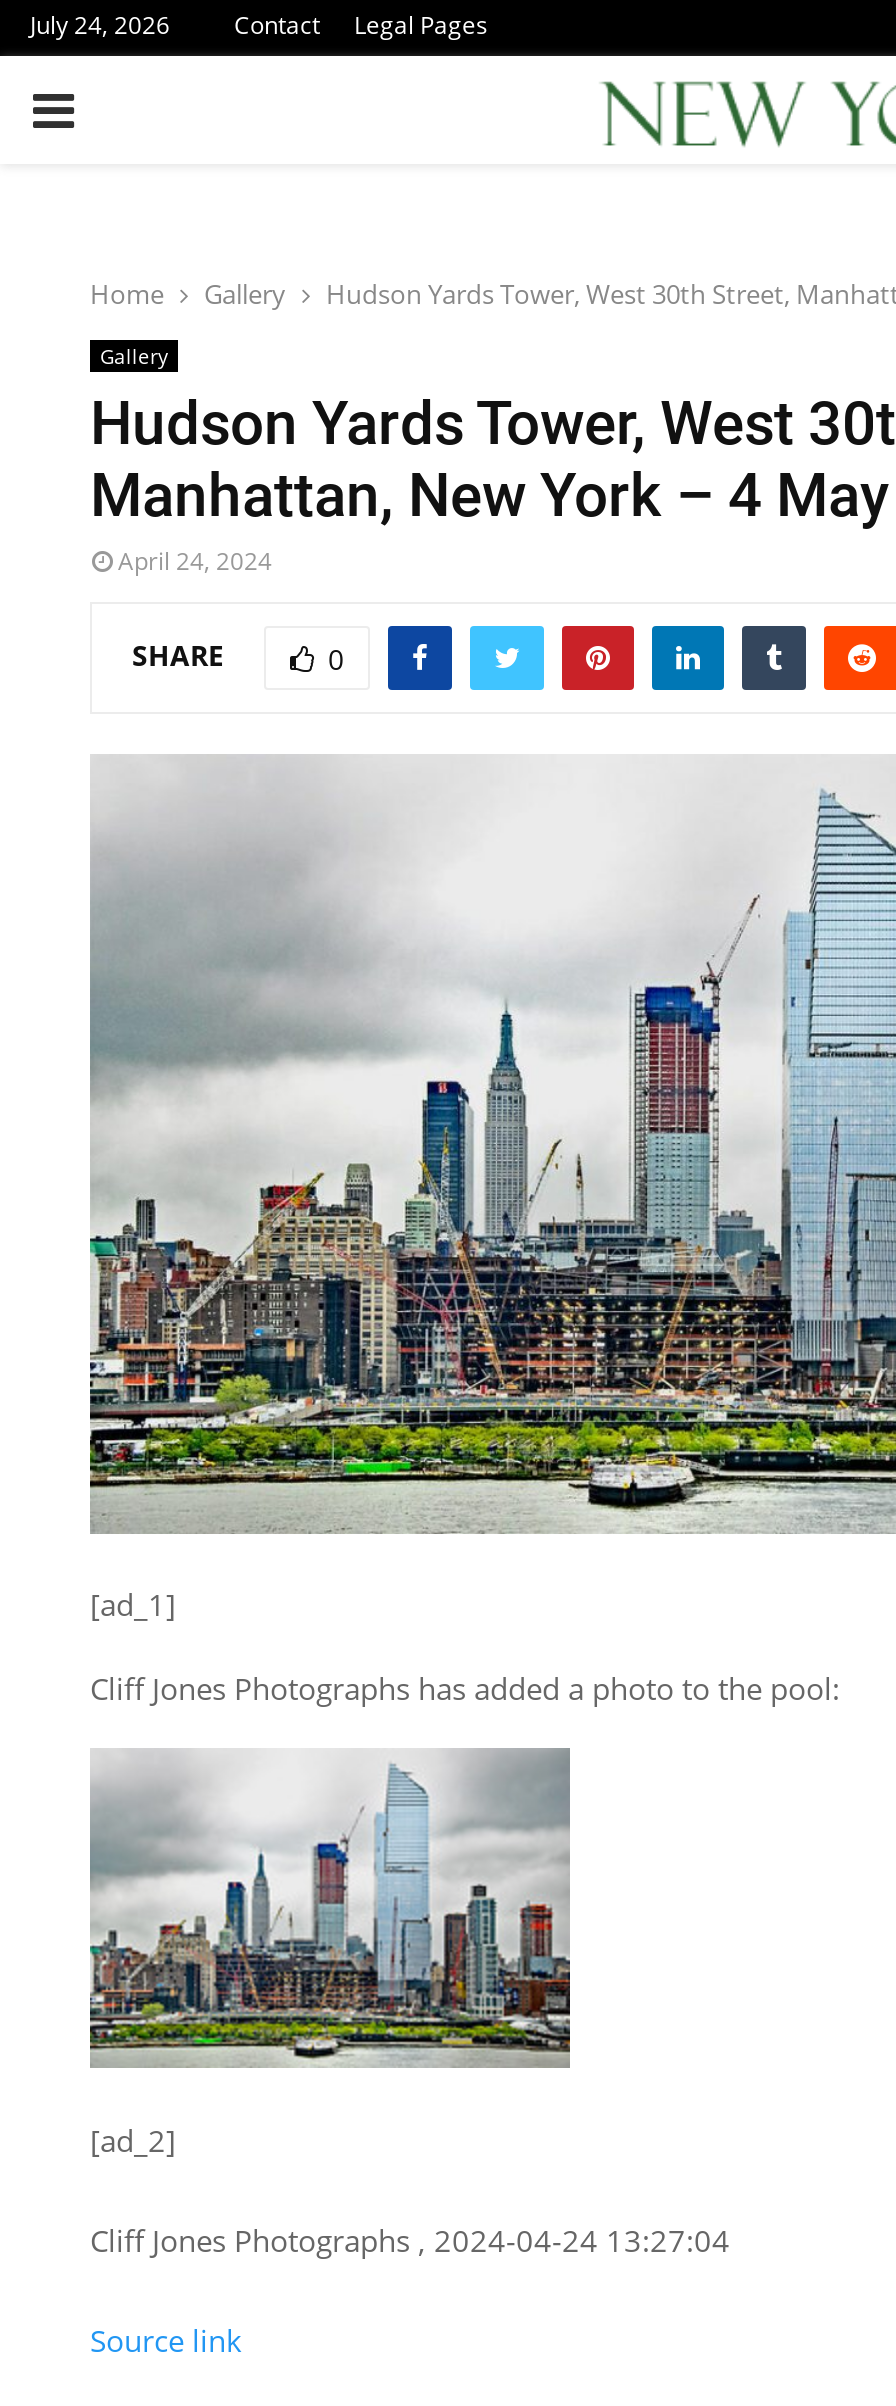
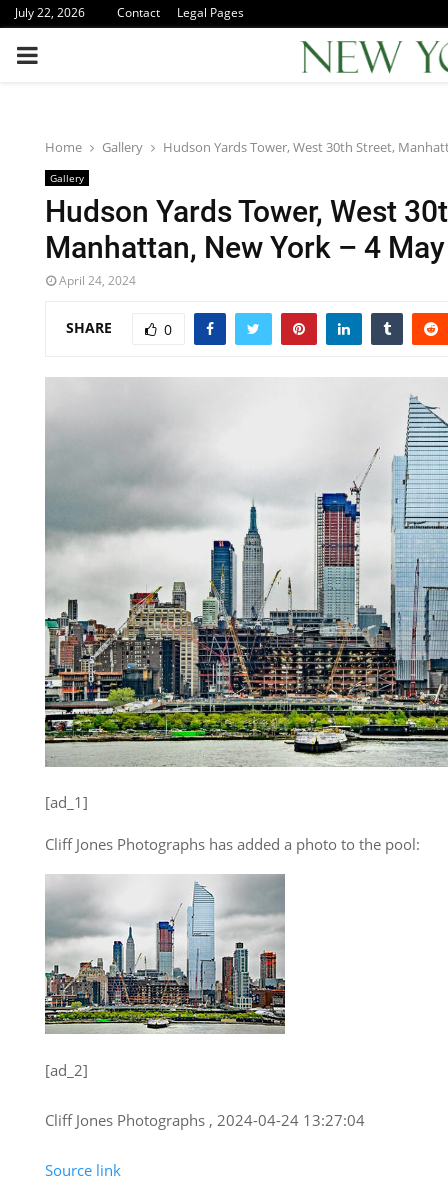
[30,8,488,42] July 24, 2026 Contact Legal Pages -> [15,4,244,21] July 22, 2026 Contact Legal Pages

